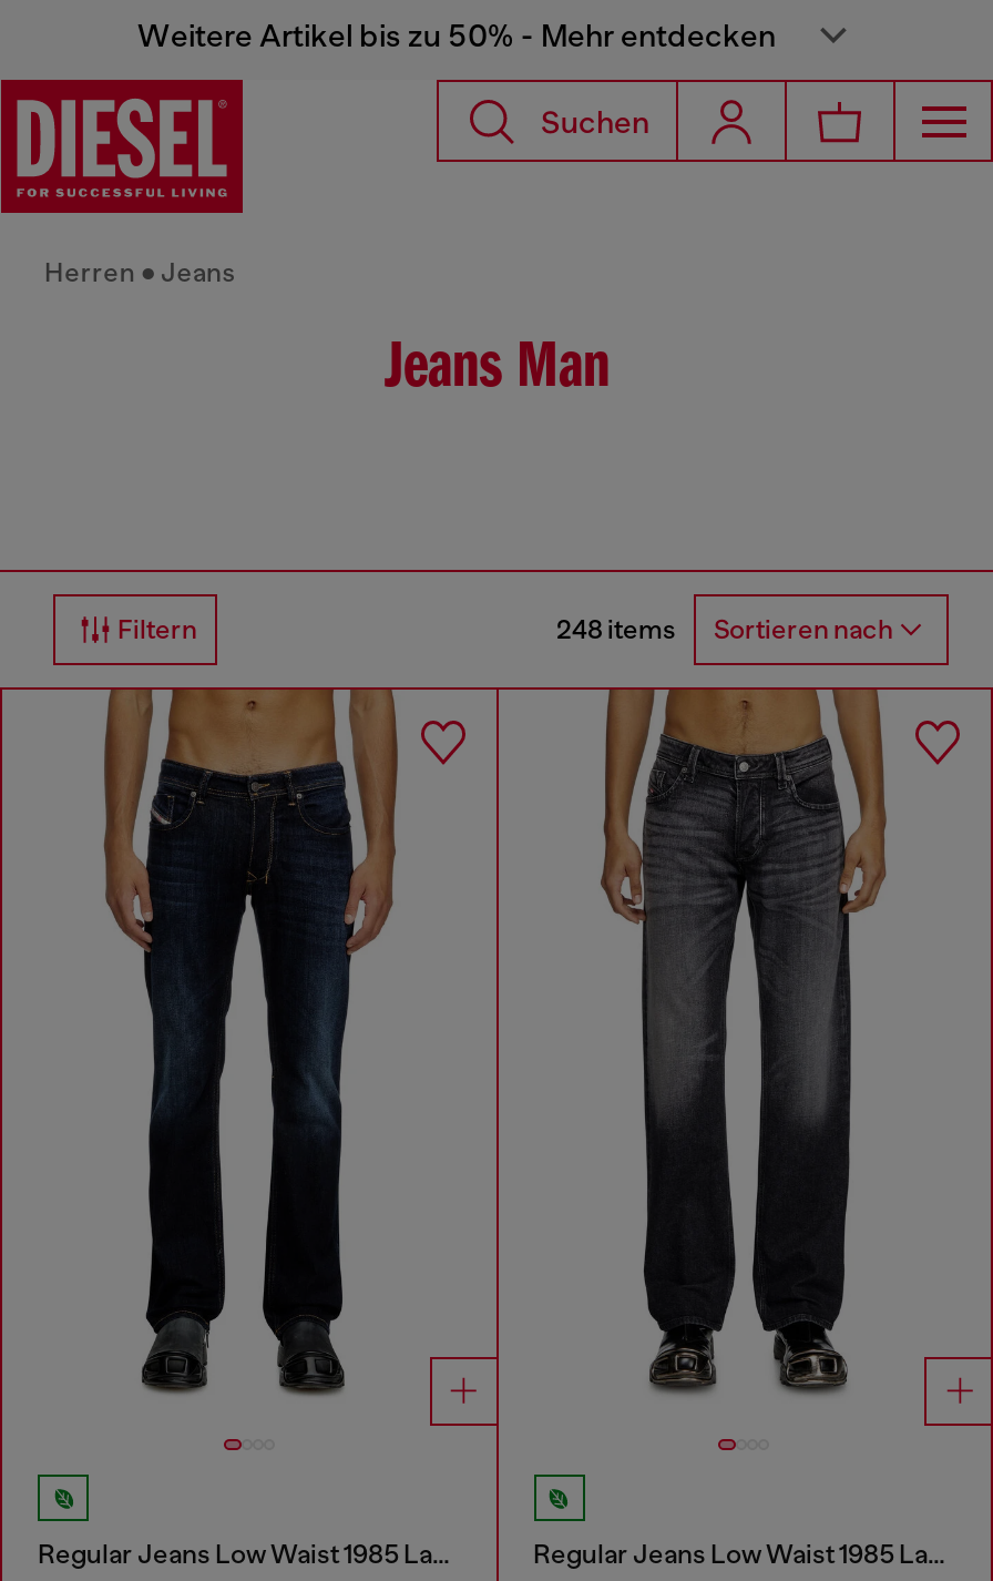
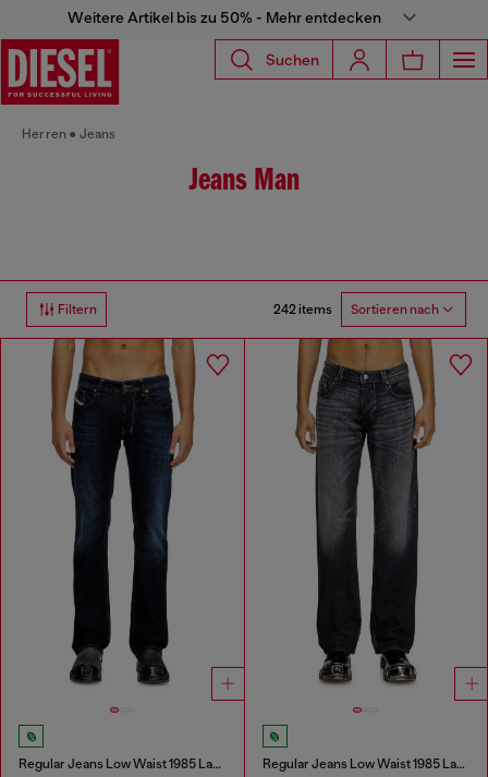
[556,614,893,646] 248 items Sortieren nach -> [273,302,439,318] 242 items Sortieren nach

